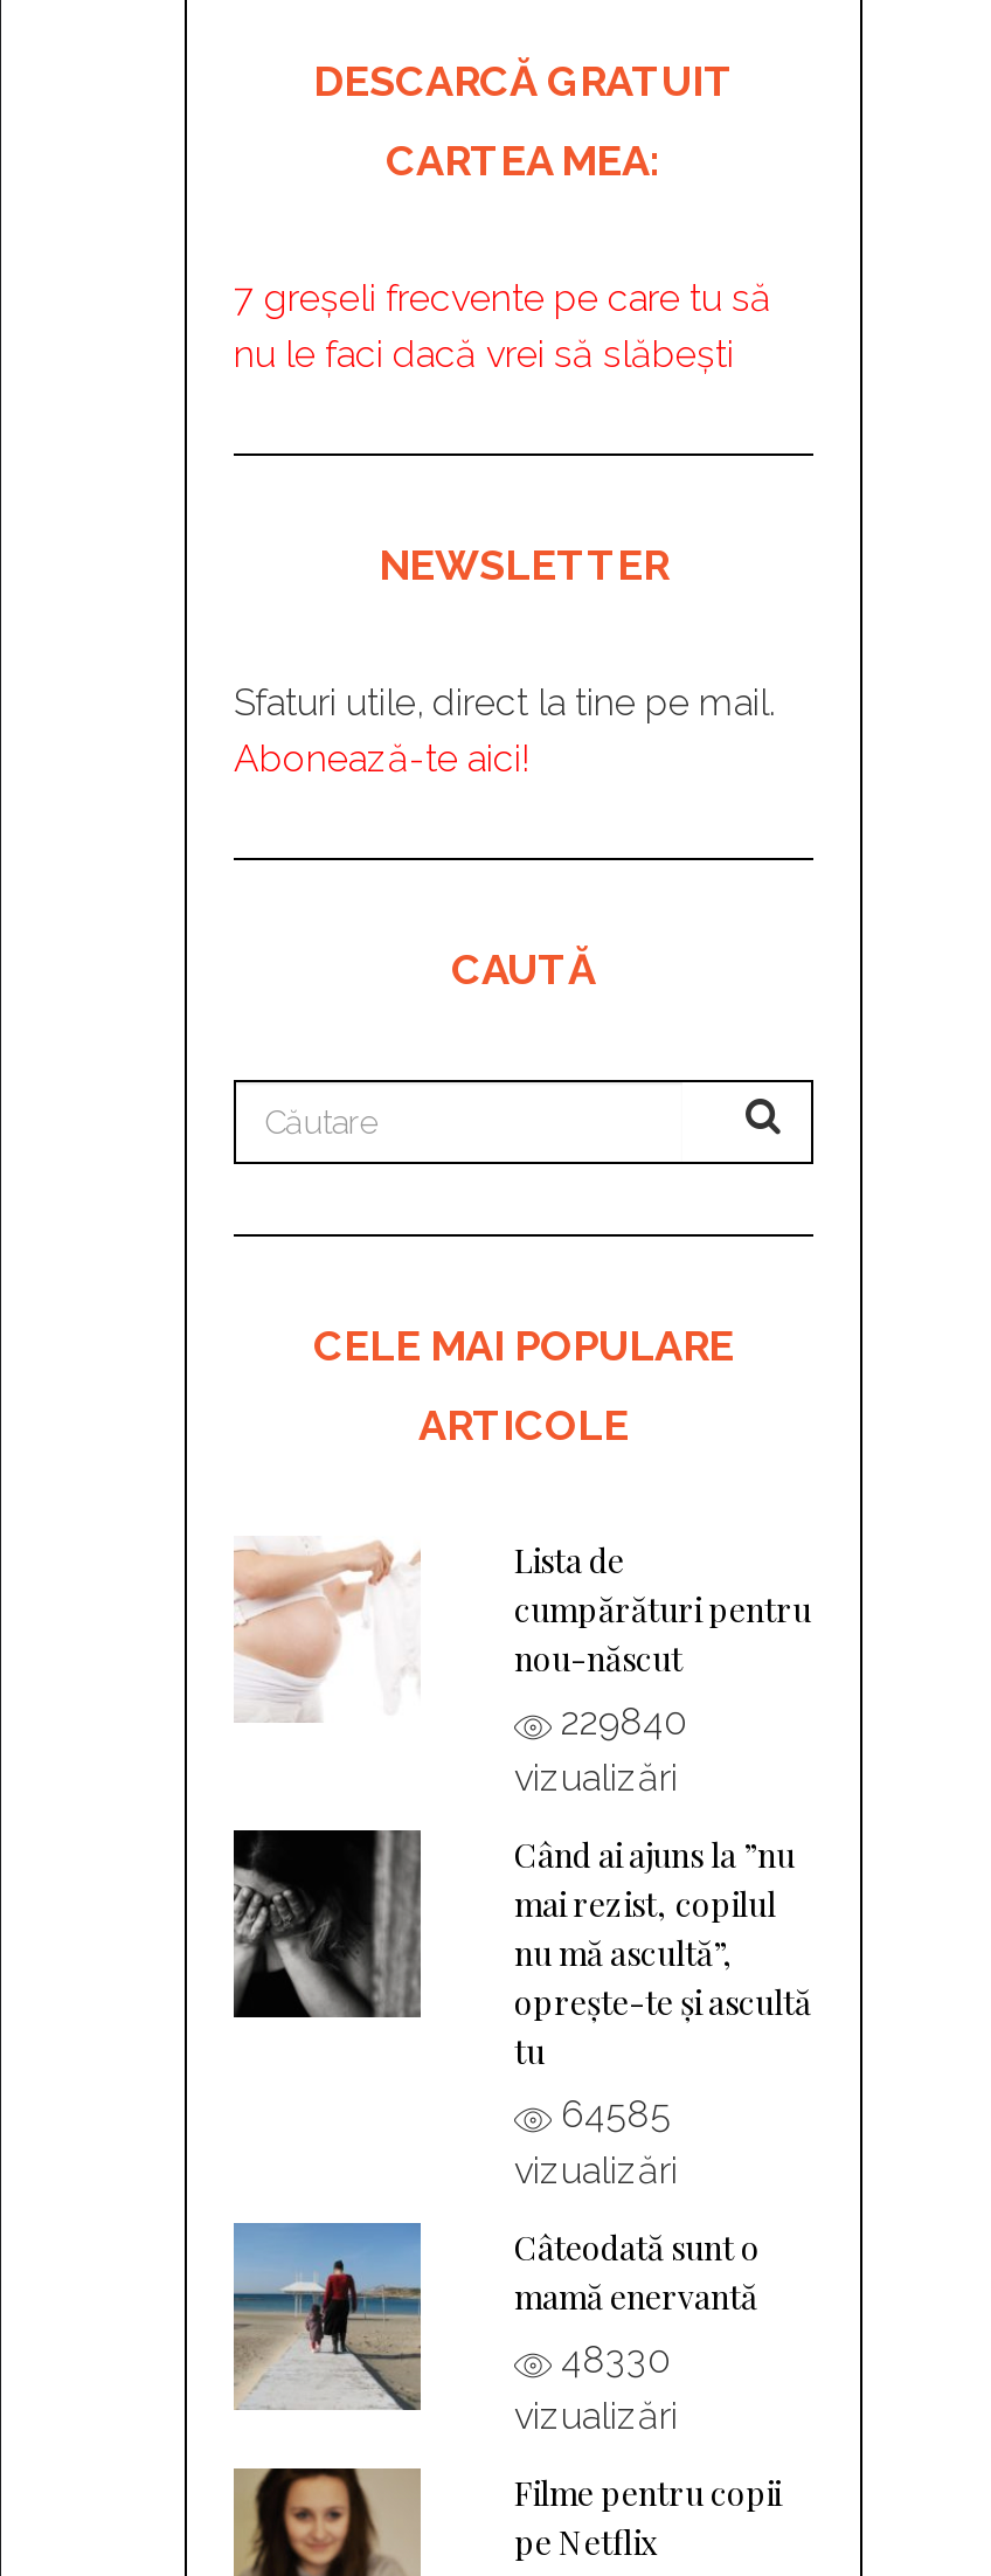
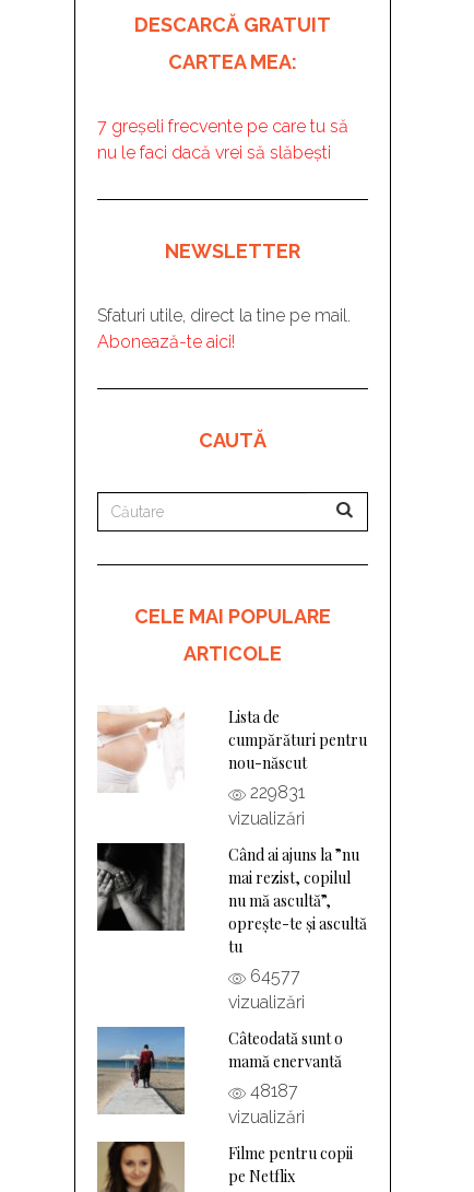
[552,1700,687,1744] 229840 -> [246,782,305,803] 229831
[552,2093,671,2137] 64585 -> [246,966,300,987] 64577
[552,2338,671,2382] 48330 -> [246,1081,298,1101] 48187

